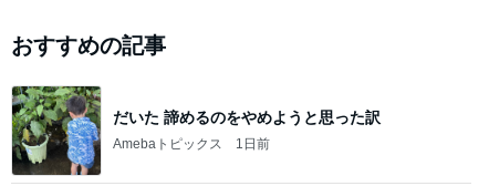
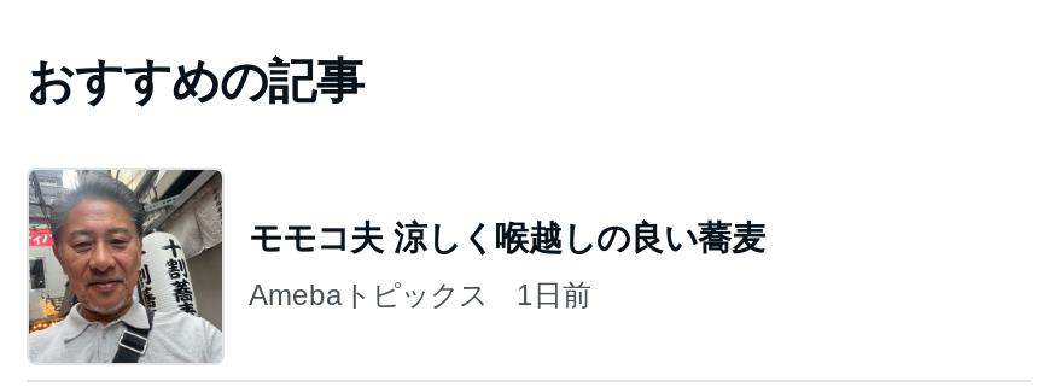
[11,85,381,176] [image] | だいた 諦めるのをやめようと思った訳 -> [27,168,765,365] [image] | モモコ夫 涼しく喉越しの良い蕎麦

